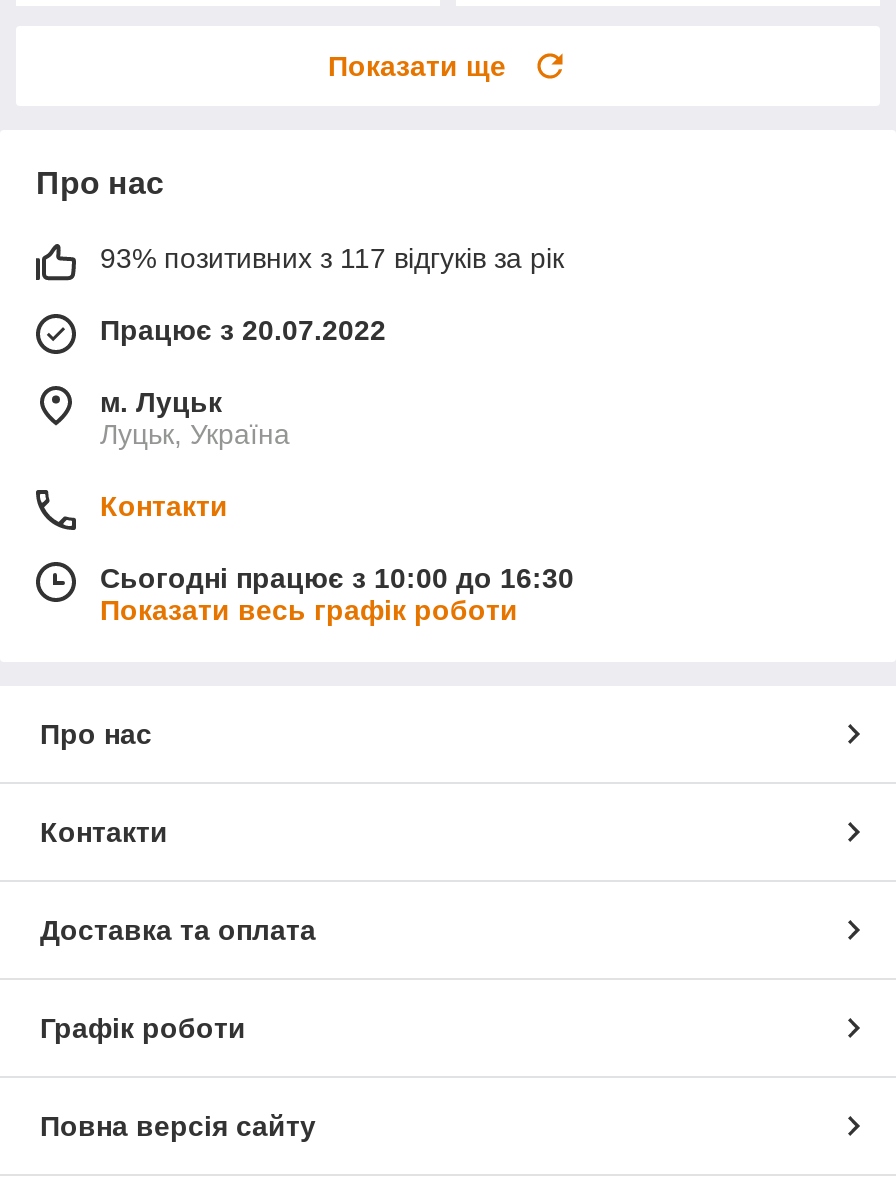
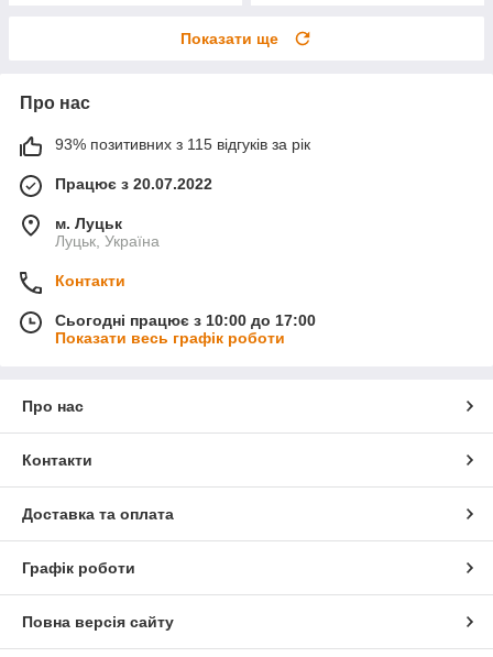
[100,242,564,274] 93% позитивних з 117 відгуків за рік -> [55,135,310,153] 93% позитивних з 115 відгуків за рік
[100,562,574,594] Сьогодні працює з 10:00 до 16:30 -> [55,311,316,329] Сьогодні працює з 10:00 до 17:00

